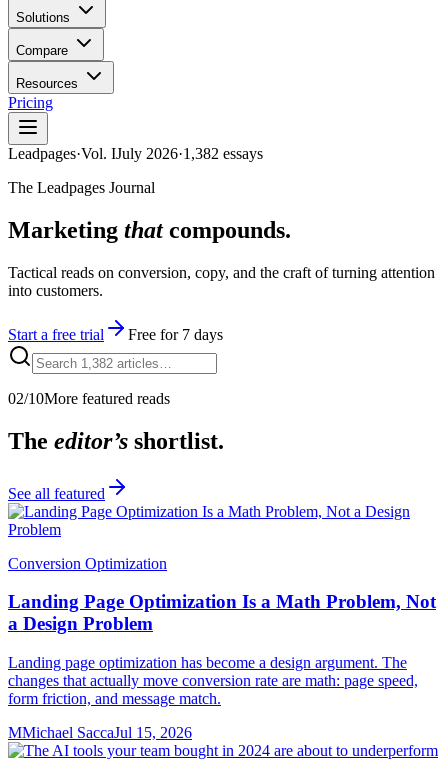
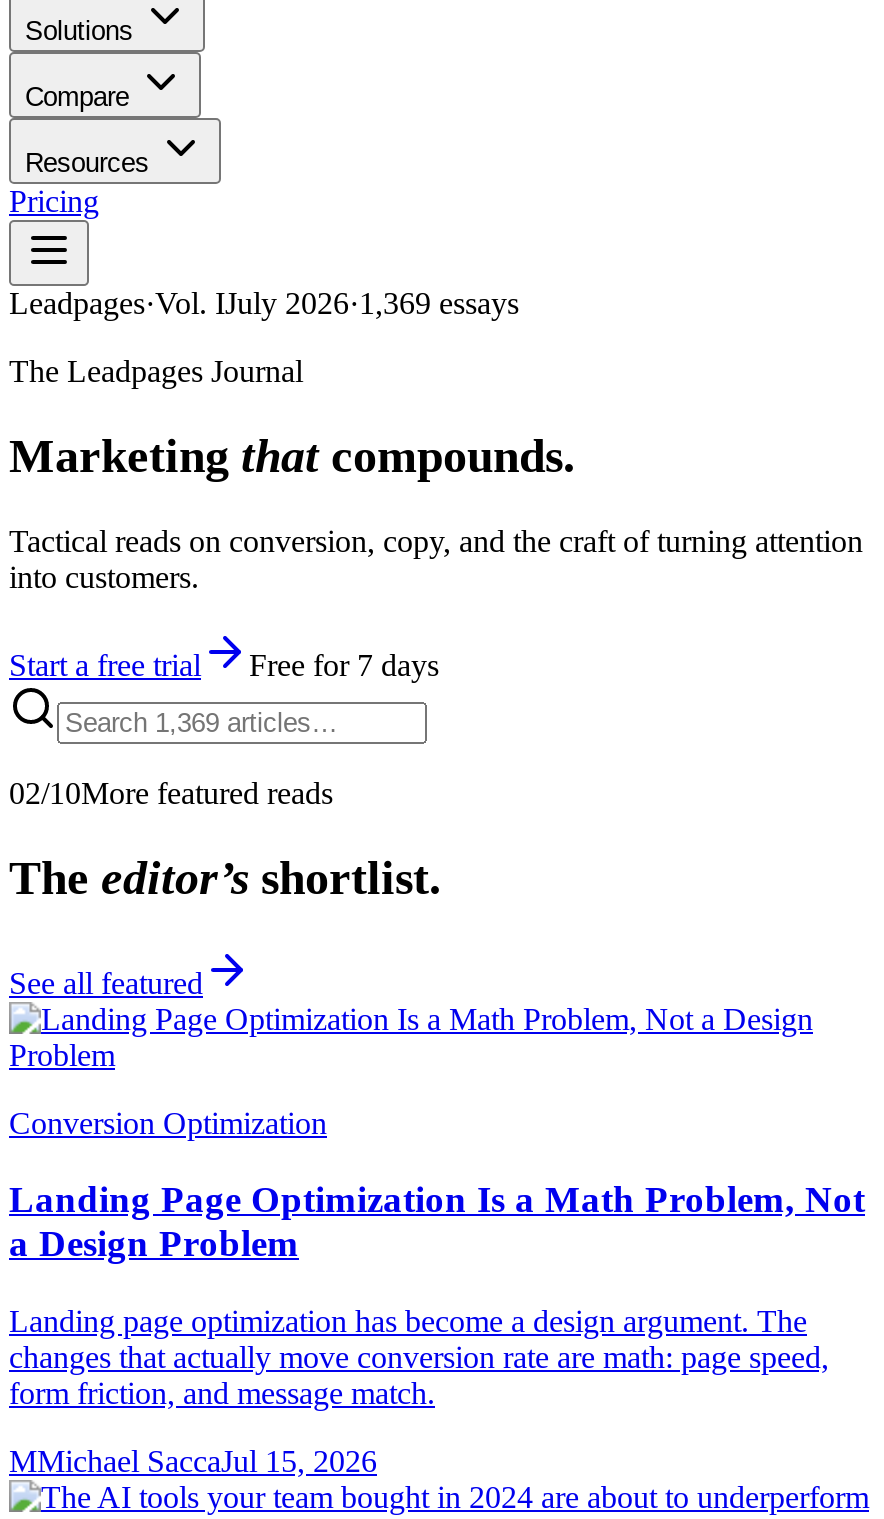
[8,145,263,162] Leadpages·Vol. IJuly 2026 · 1,382 essays -> [9,286,519,320] Leadpages·Vol. IJuly 2026 · 1,369 essays

